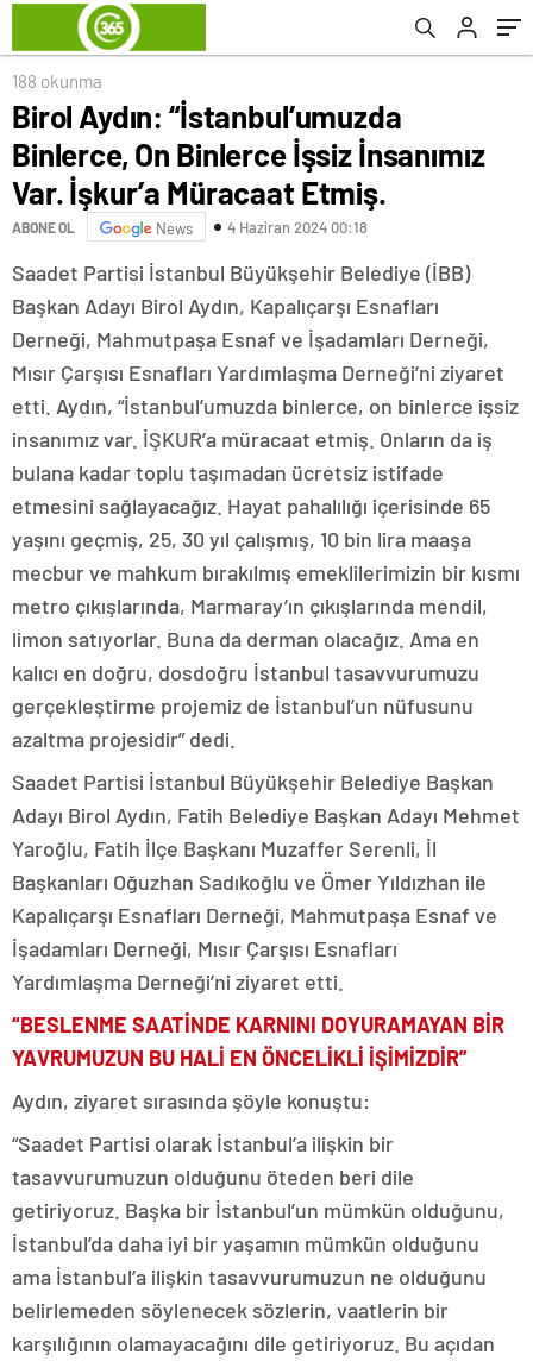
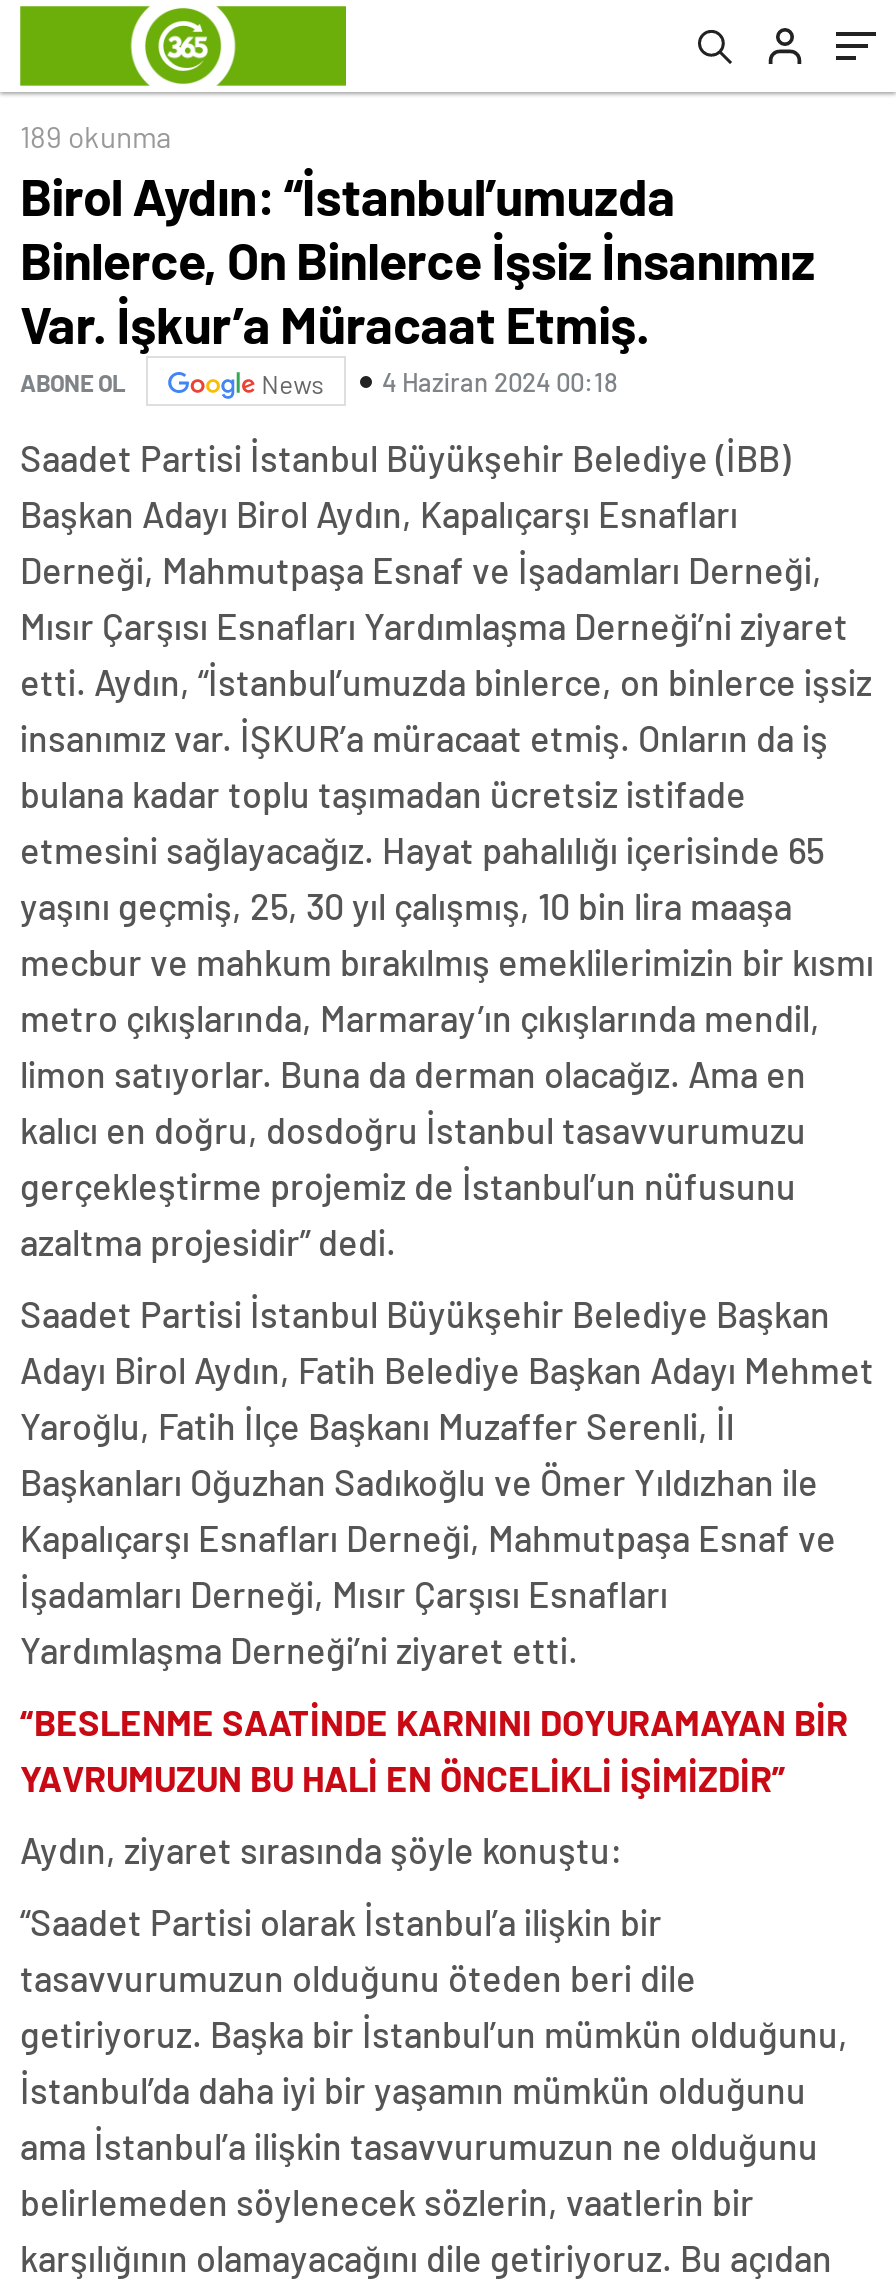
[12,70,102,92] 188 okunma -> [20,118,172,154] 189 okunma

